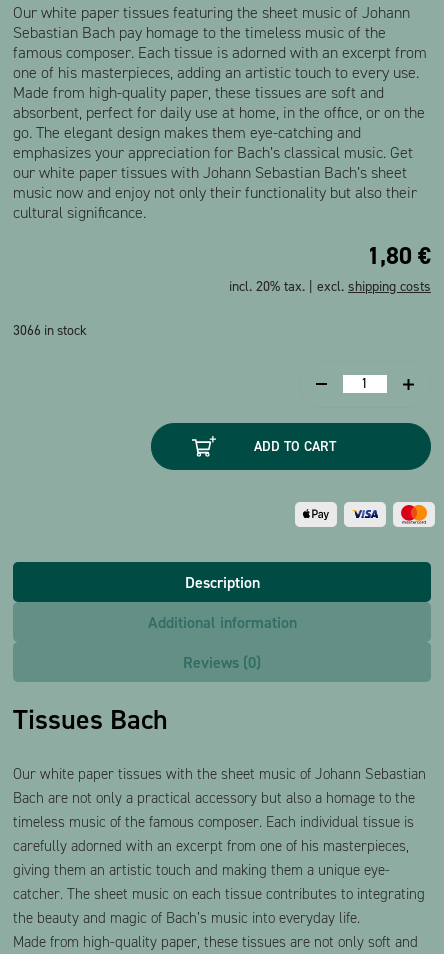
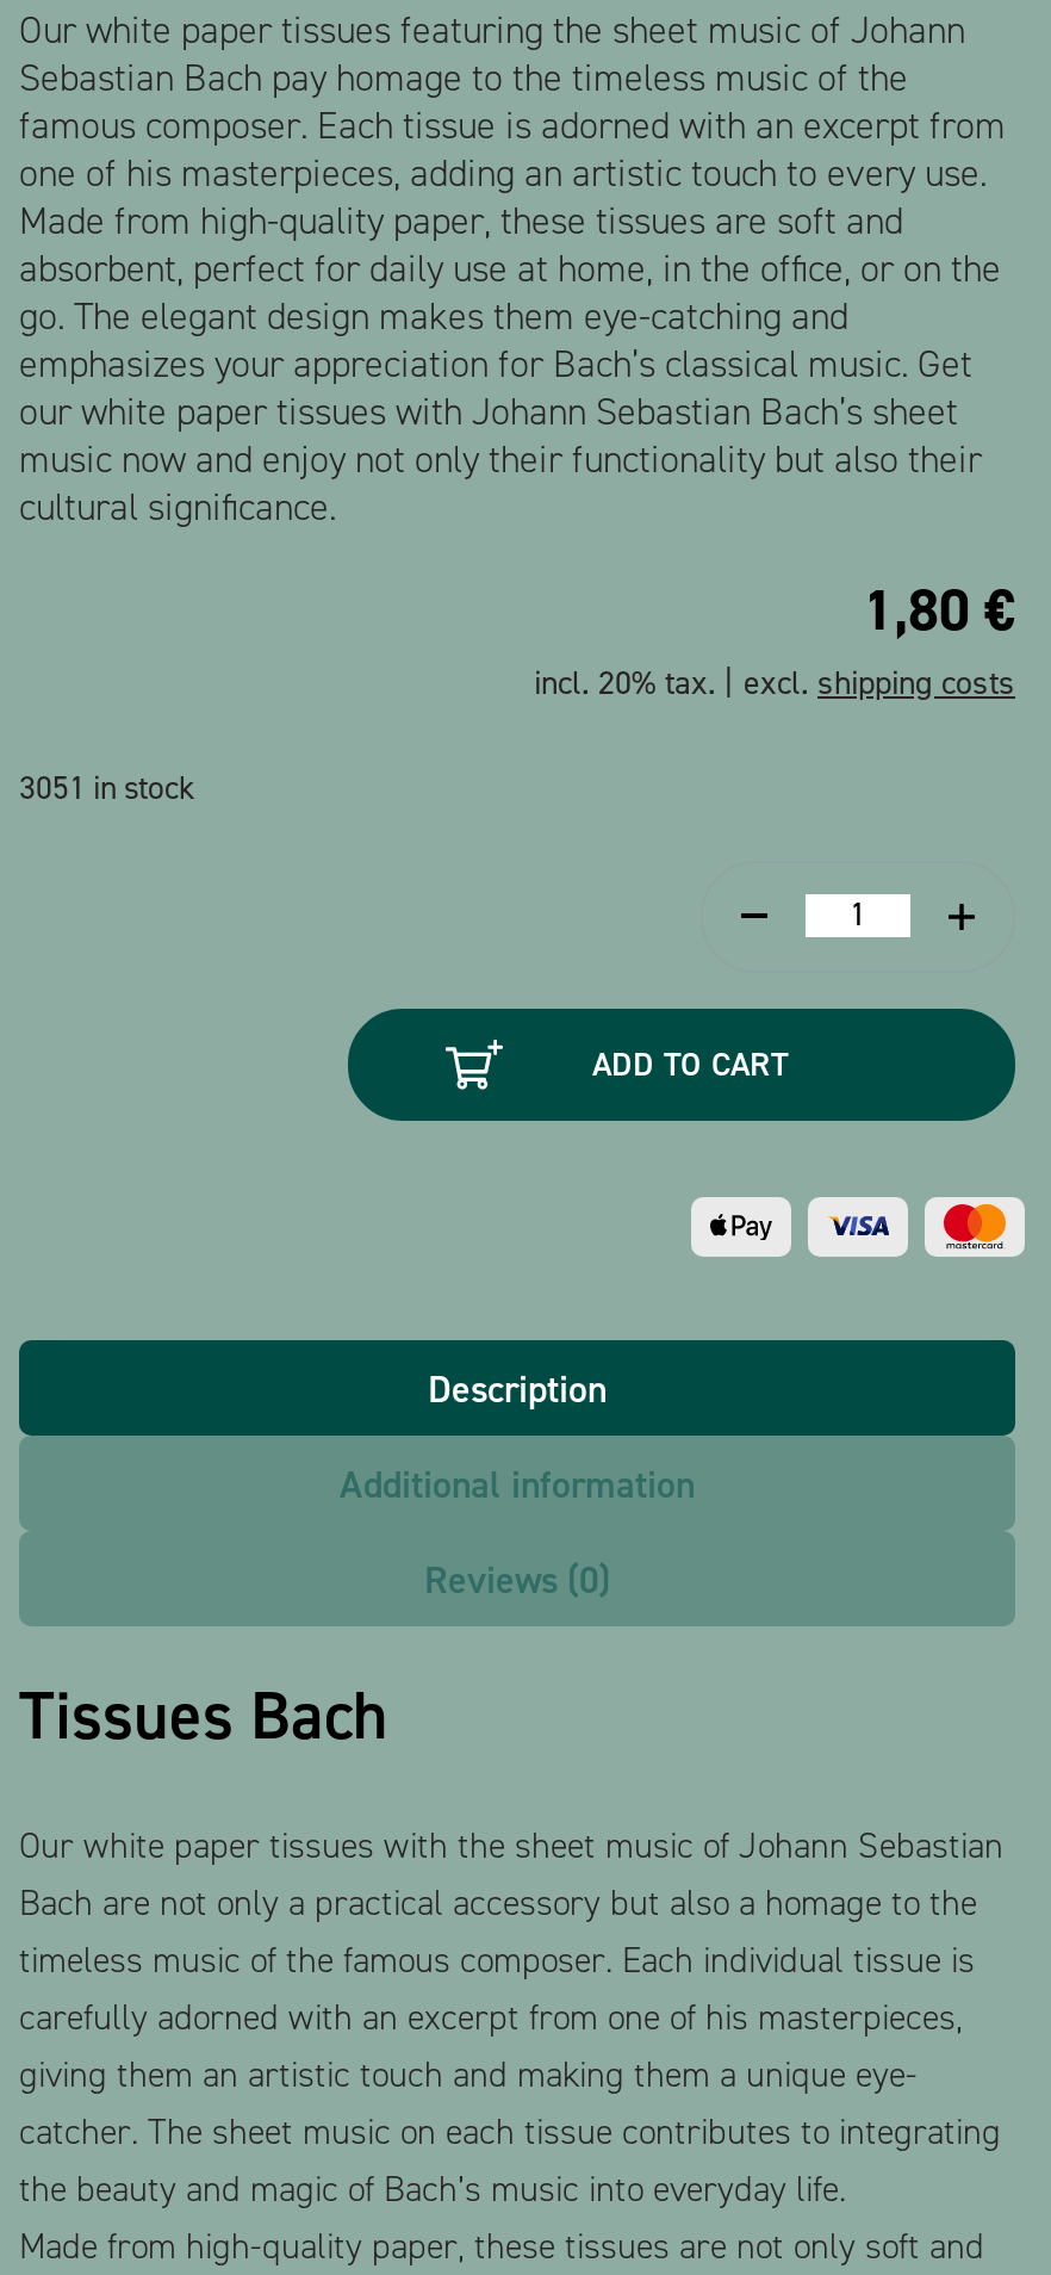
[13,321,87,339] 3066 in stock -> [19,765,195,808] 3051 in stock

